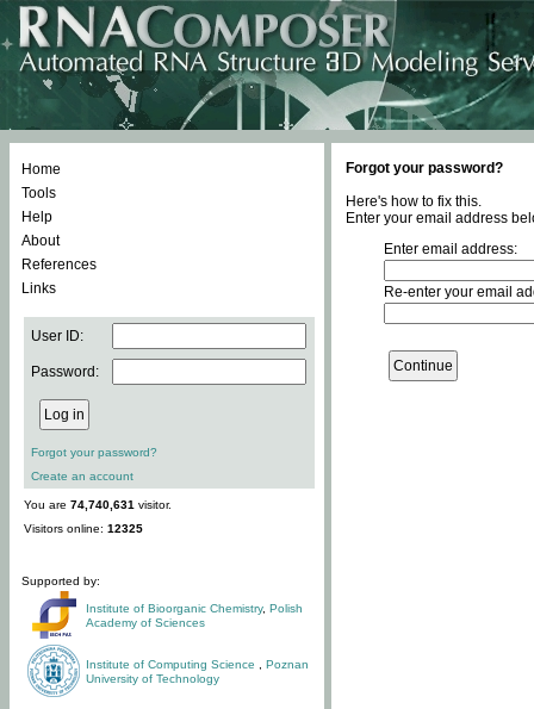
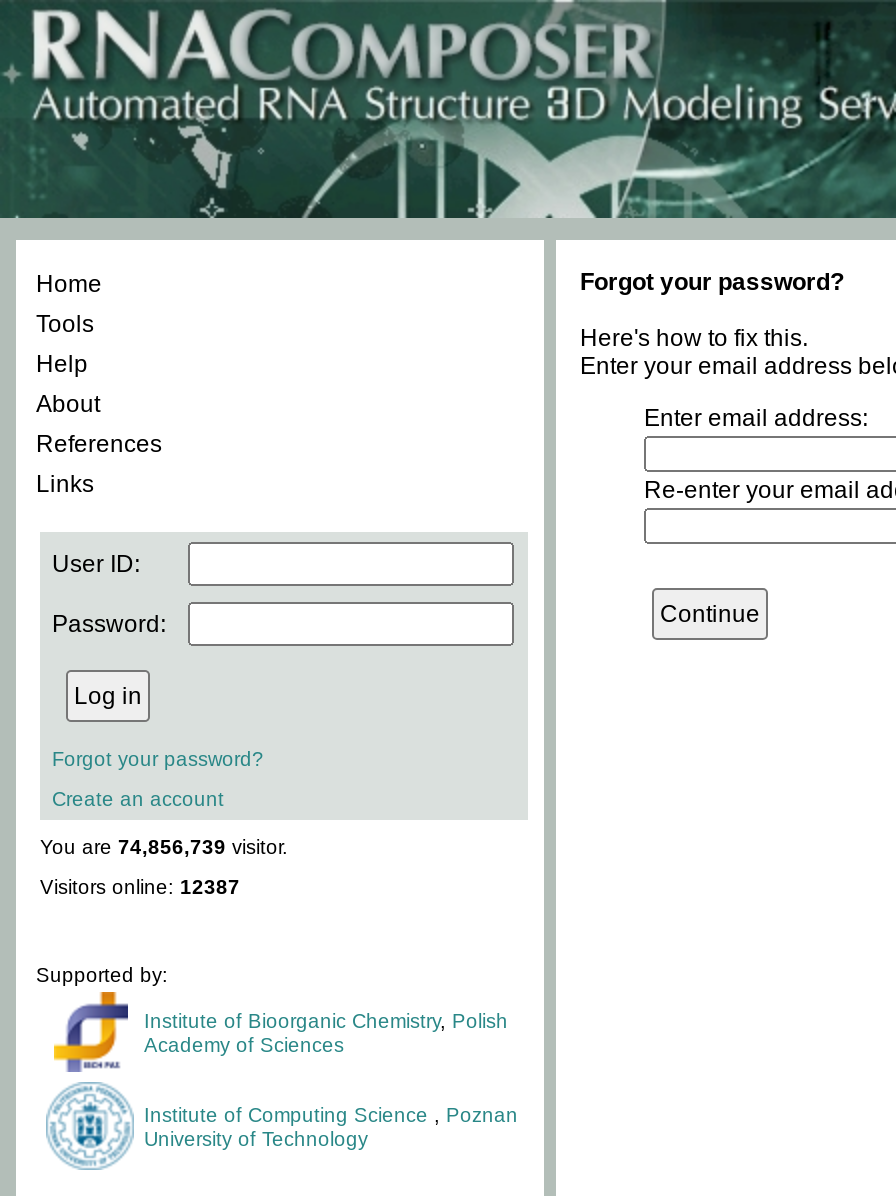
[24,498,172,511] You are 74,740,631 visitor. -> [40,836,288,858] You are 74,856,739 visitor.
[24,522,143,535] Visitors online: 12325 -> [40,876,240,898] Visitors online: 12387

